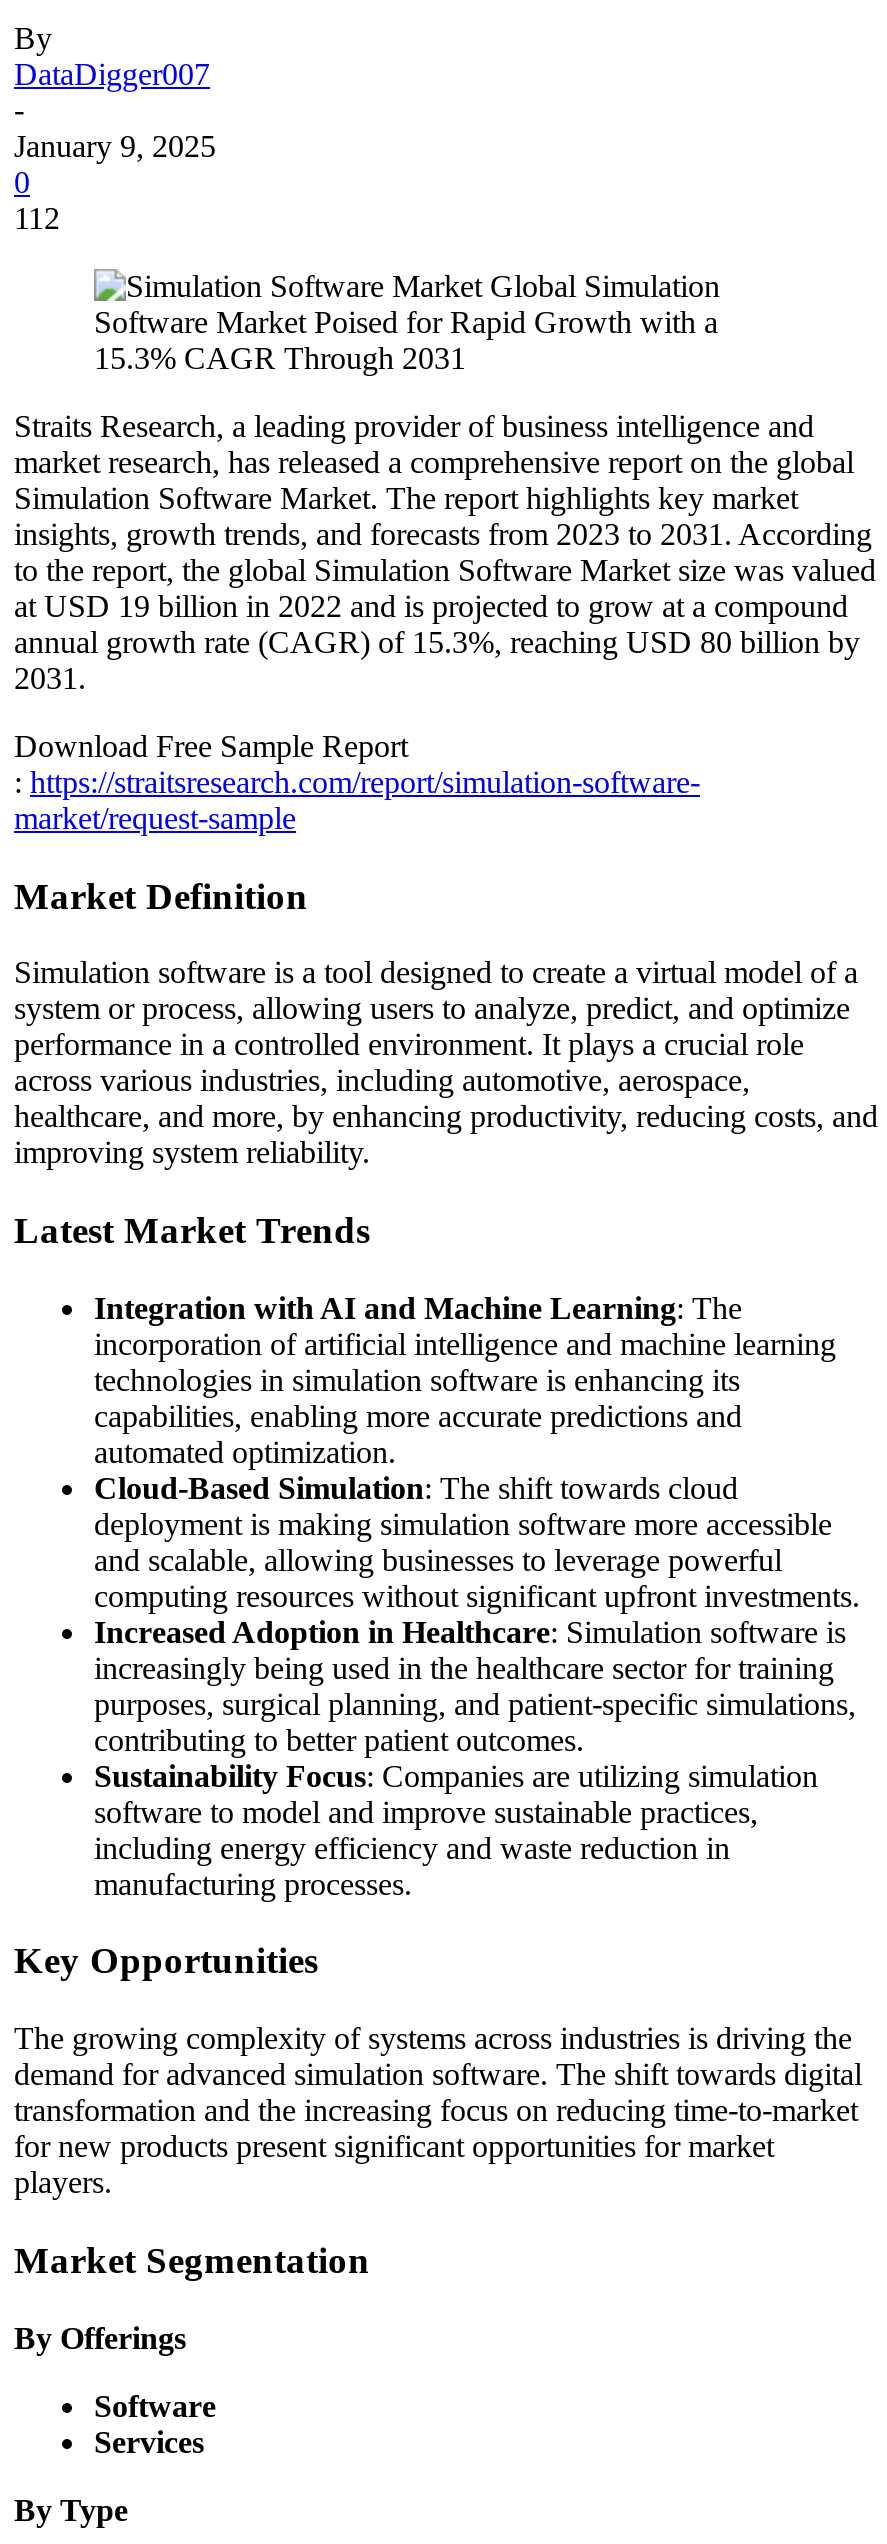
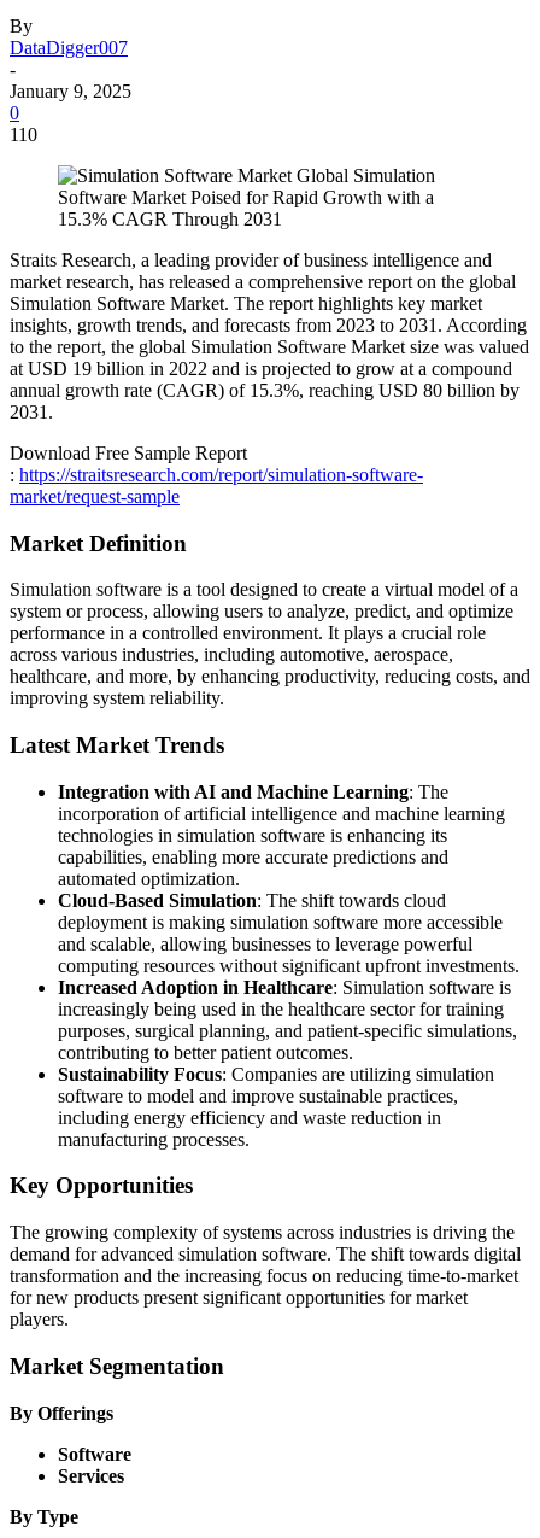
[14,201,60,235] 112 -> [10,124,37,145] 110

